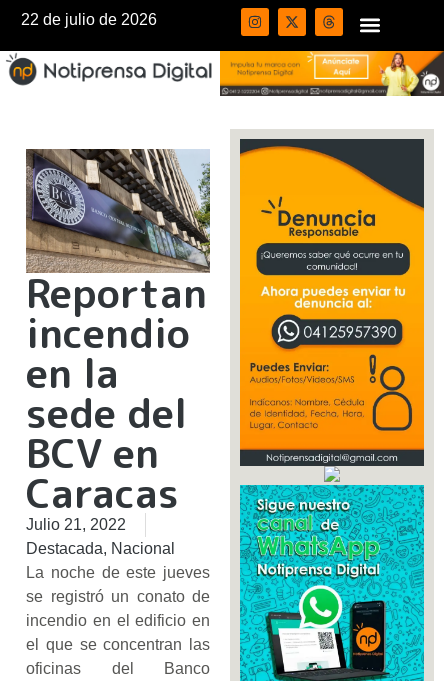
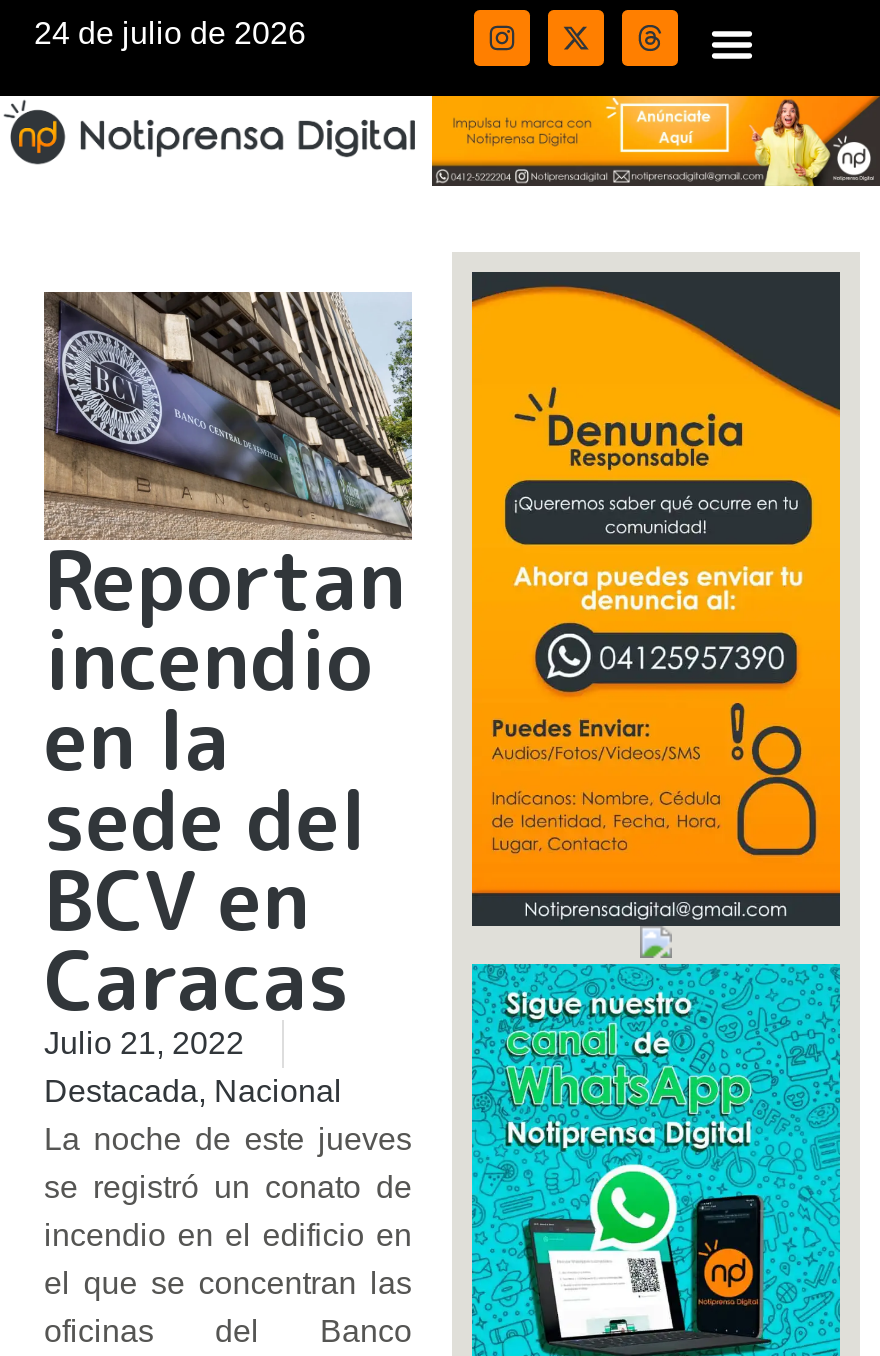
[21,11,157,28] 22 de julio de 2026 -> [34,16,306,50] 24 de julio de 2026

